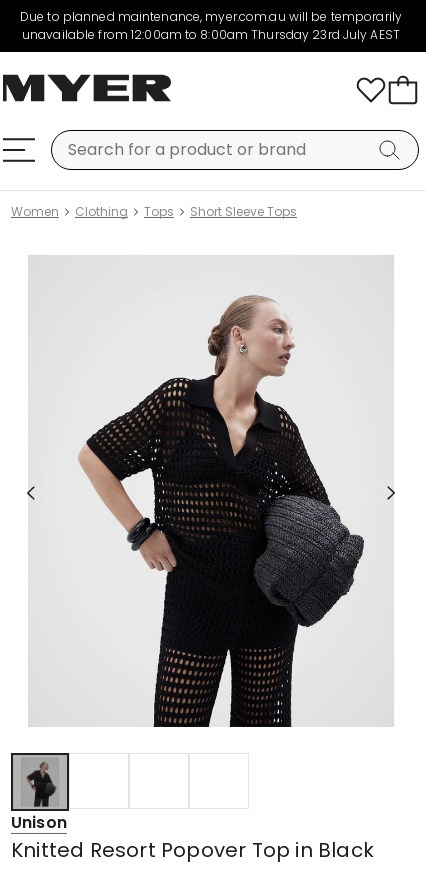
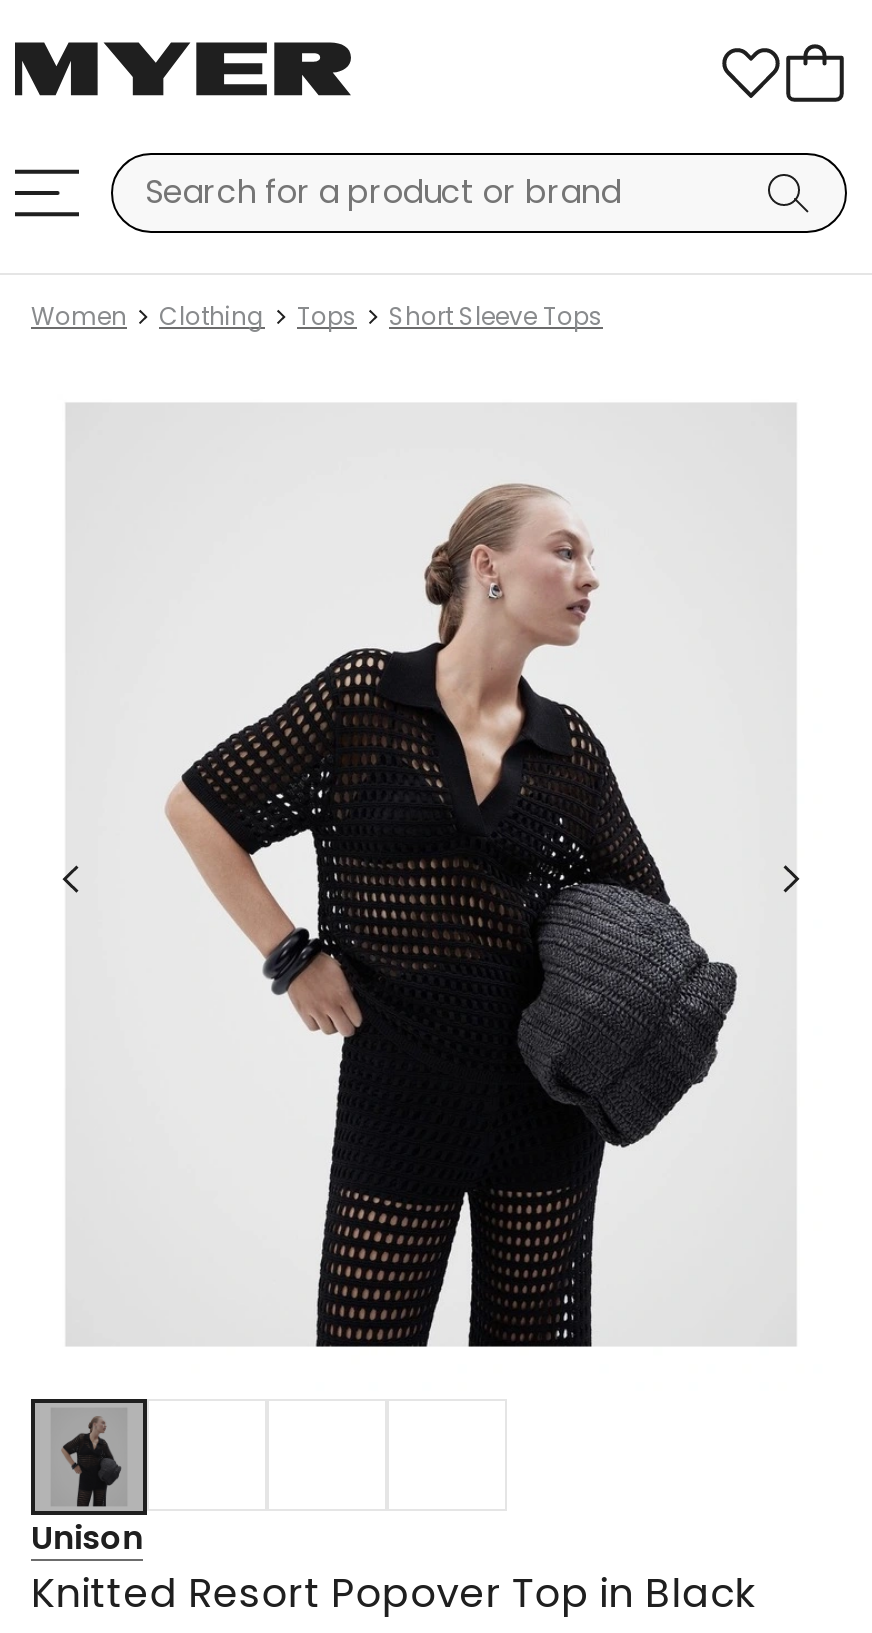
[20,8,402,43] Due to planned maintenance, myer.com.au will be temporarily | unavailable from 12:00am to 8:00am Thursday 23rd July AEST -> none

